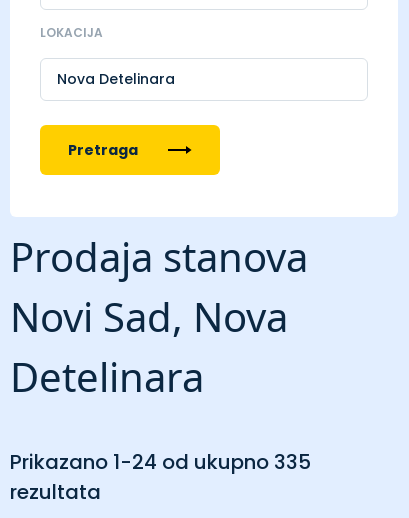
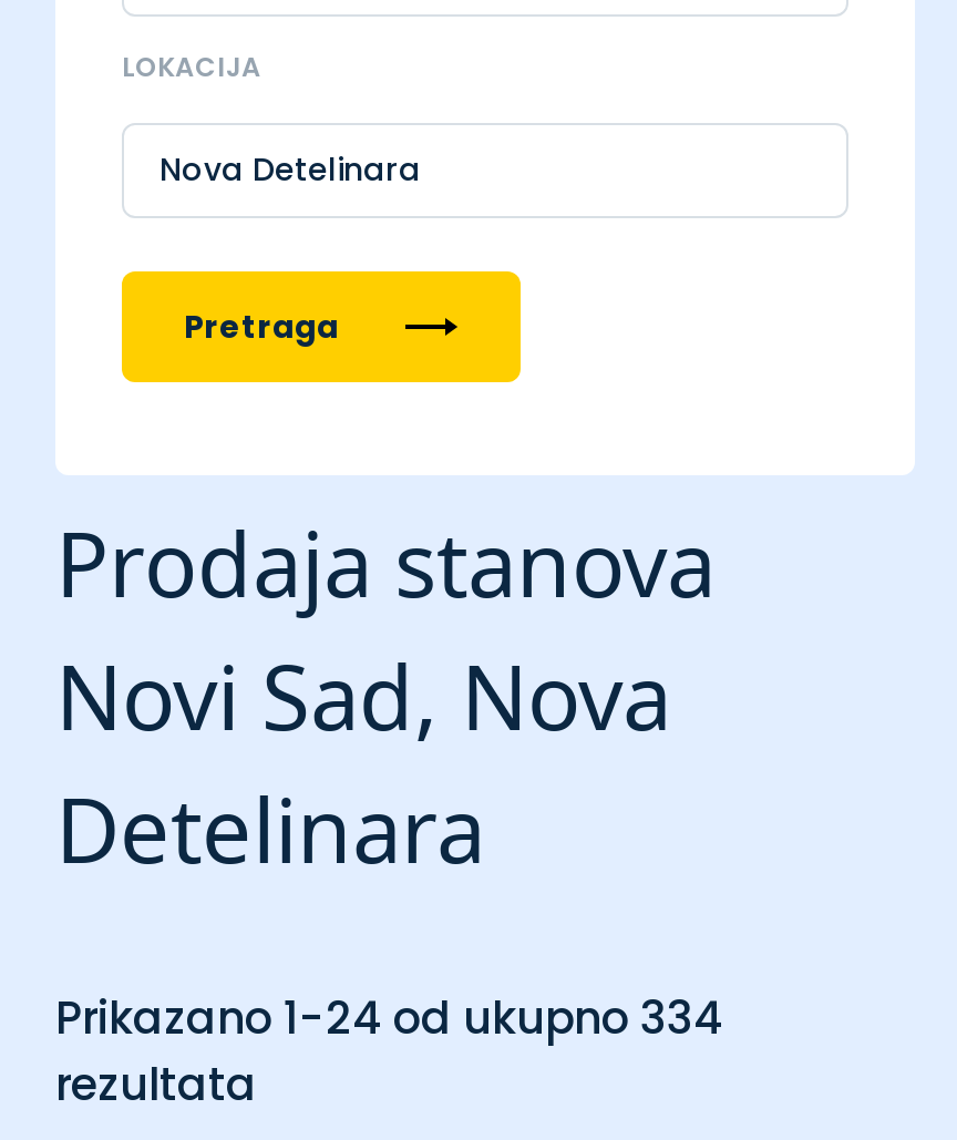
[10,448,311,476] Prikazano 1-24 od ukupno 335 -> [55,987,722,1049] Prikazano 1-24 od ukupno 334

